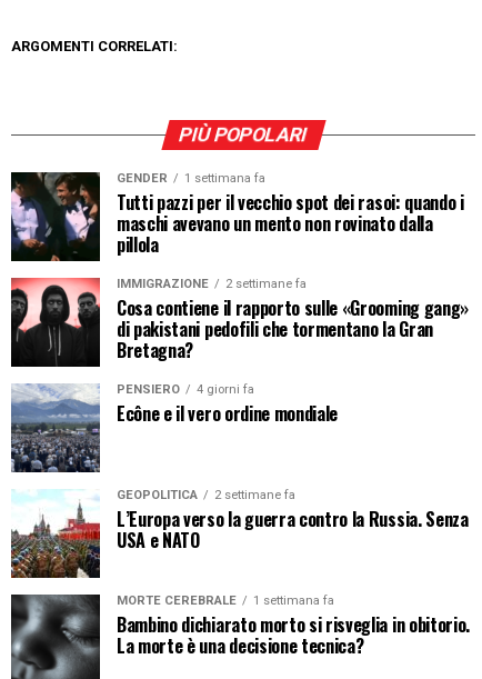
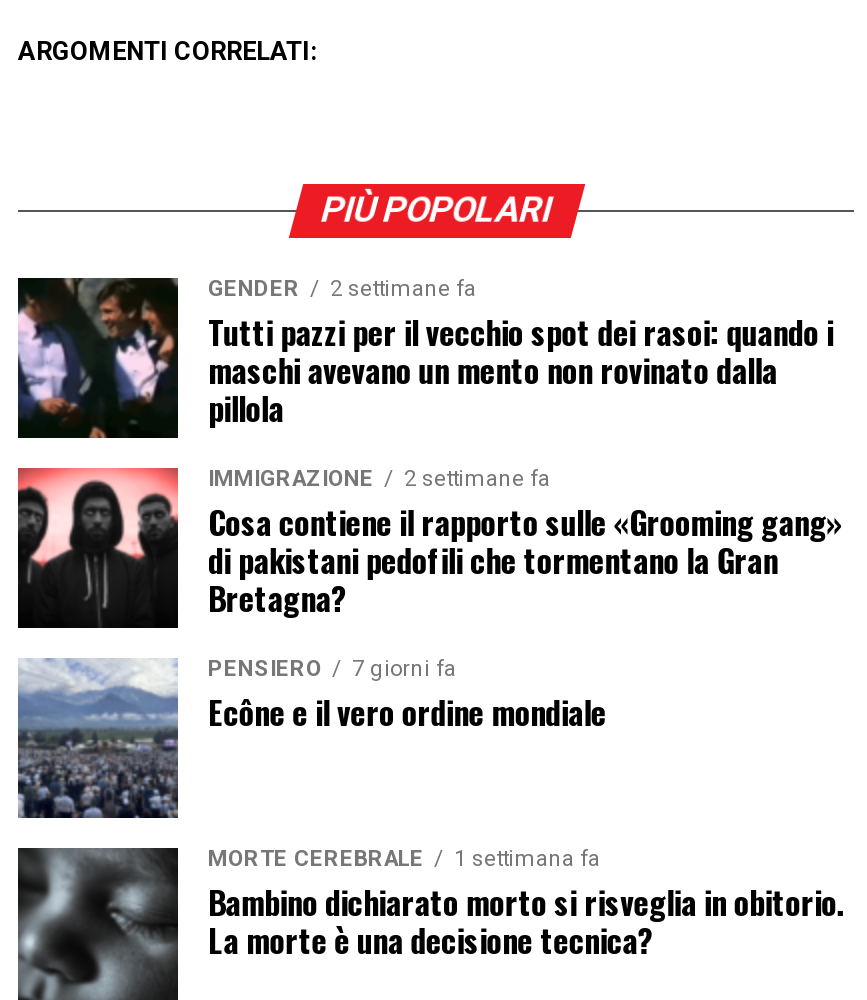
[117,171,265,186] GENDER 1 settimana fa -> [208,277,476,303] GENDER 2 settimane fa
[117,383,254,397] PENSIERO 4 giorni fa -> [208,657,456,683] PENSIERO 7 giorni fa
[11,488,468,579] [image] | GEOPOLITICA | 2 settimane fa | L’Europa verso la guerra contro la Russia. Senza | USA e NATO -> none

